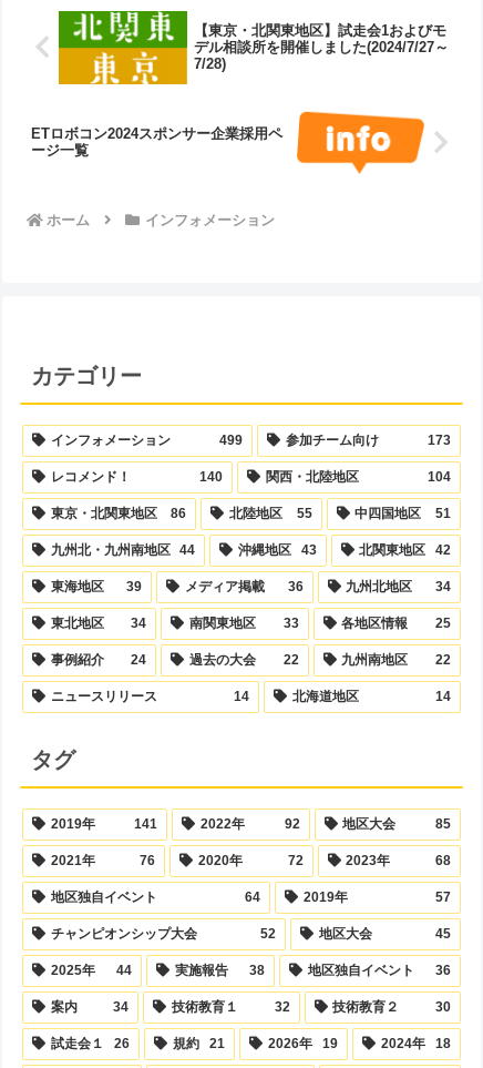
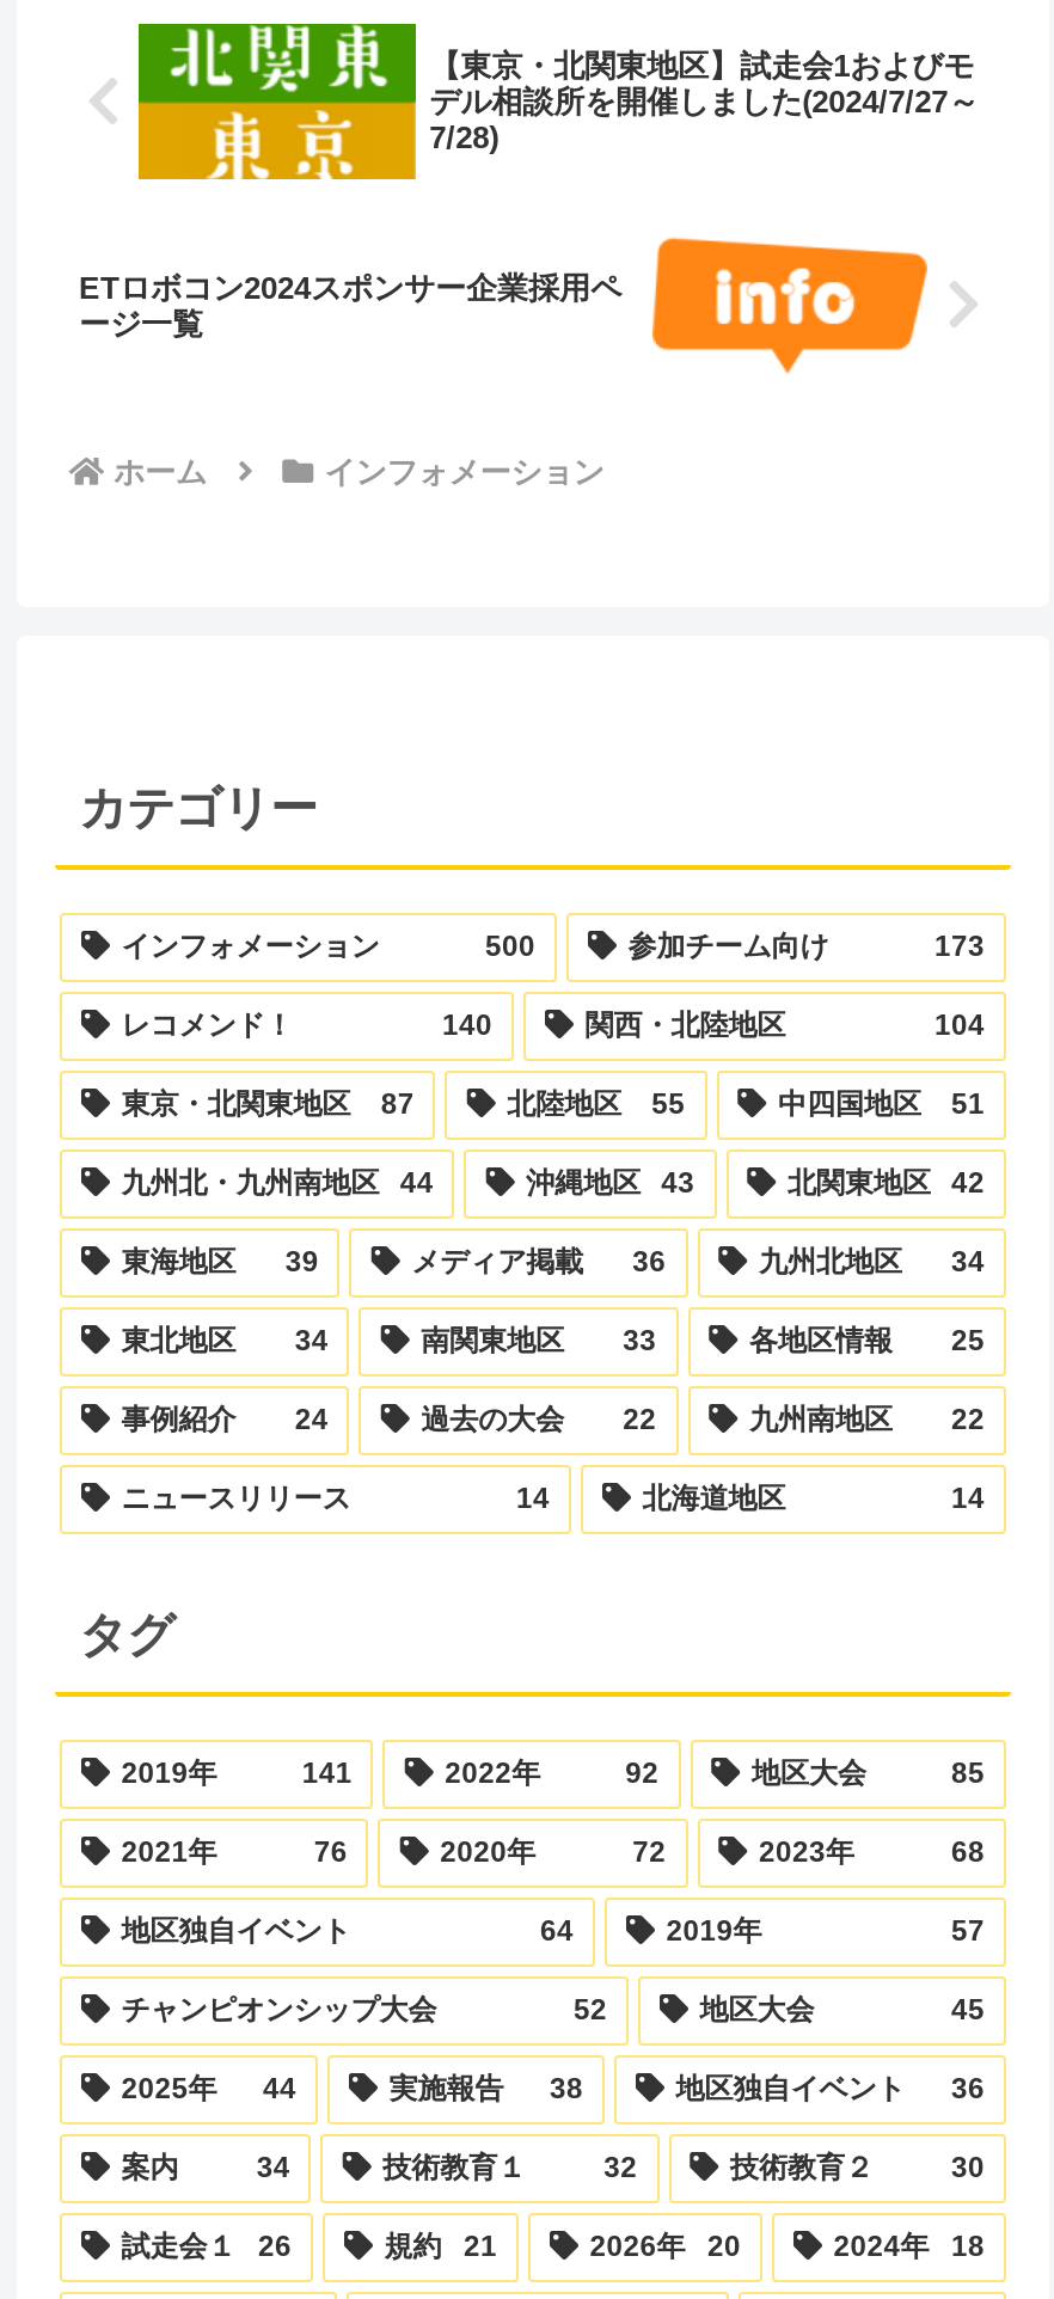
[219,433,243,448] 499 -> [485,930,535,964] 500
[51,506,186,521] 東京・北関東地区 86 -> [121,1088,414,1122] 東京・北関東地区 87
[268,1036,338,1051] 2026年 19 -> [590,2230,741,2264] 2026年 20

